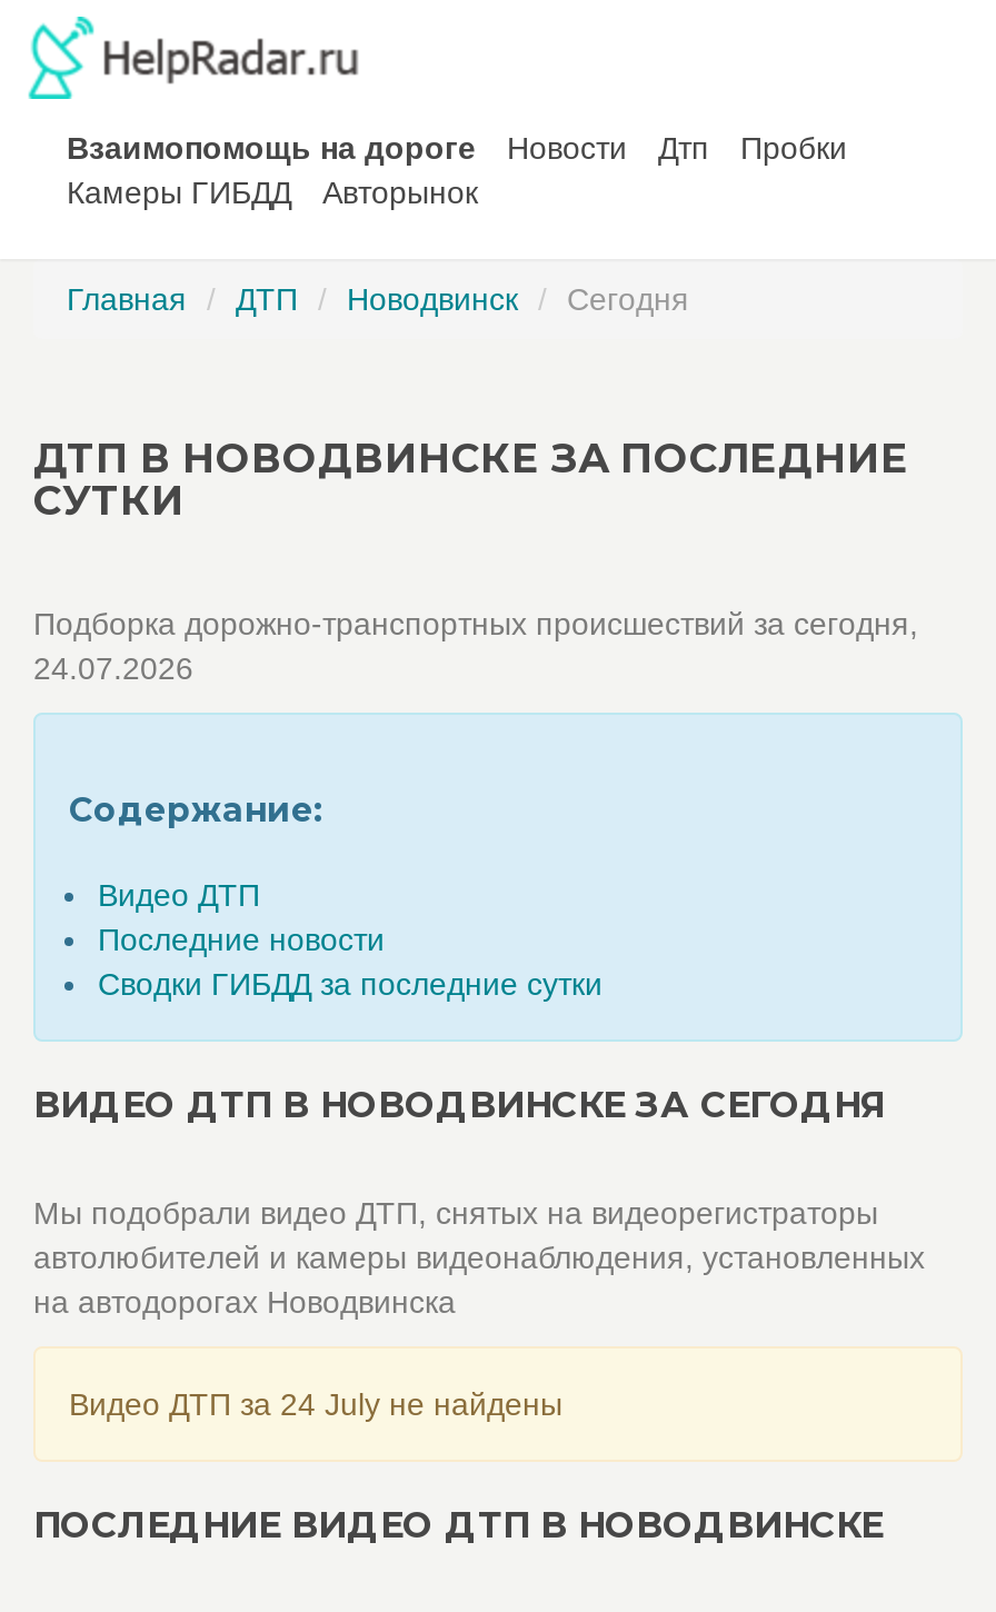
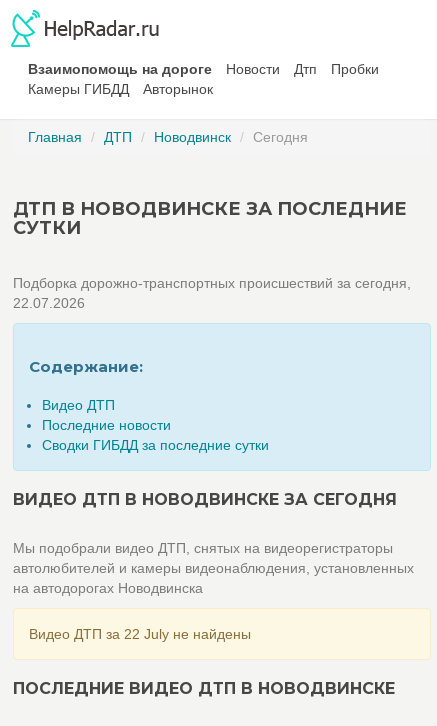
[33,650,193,686] 24.07.2026 -> [13,295,85,311] 22.07.2026
[69,1386,562,1422] Видео ДТП за 24 July не найдены -> [29,626,251,642] Видео ДТП за 22 July не найдены

